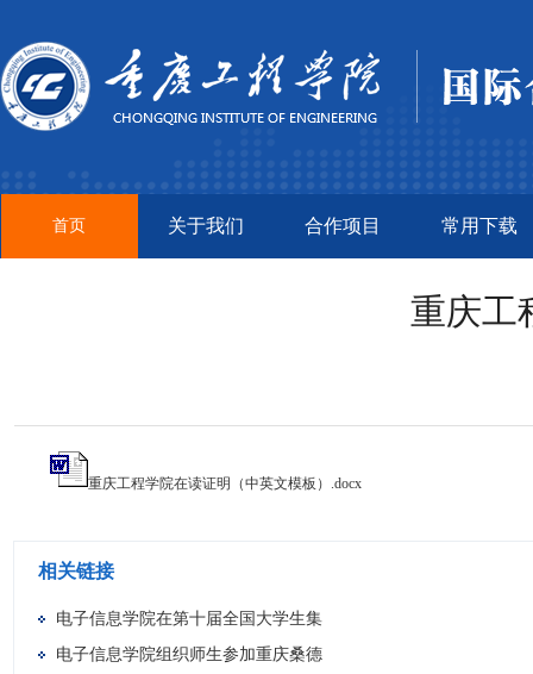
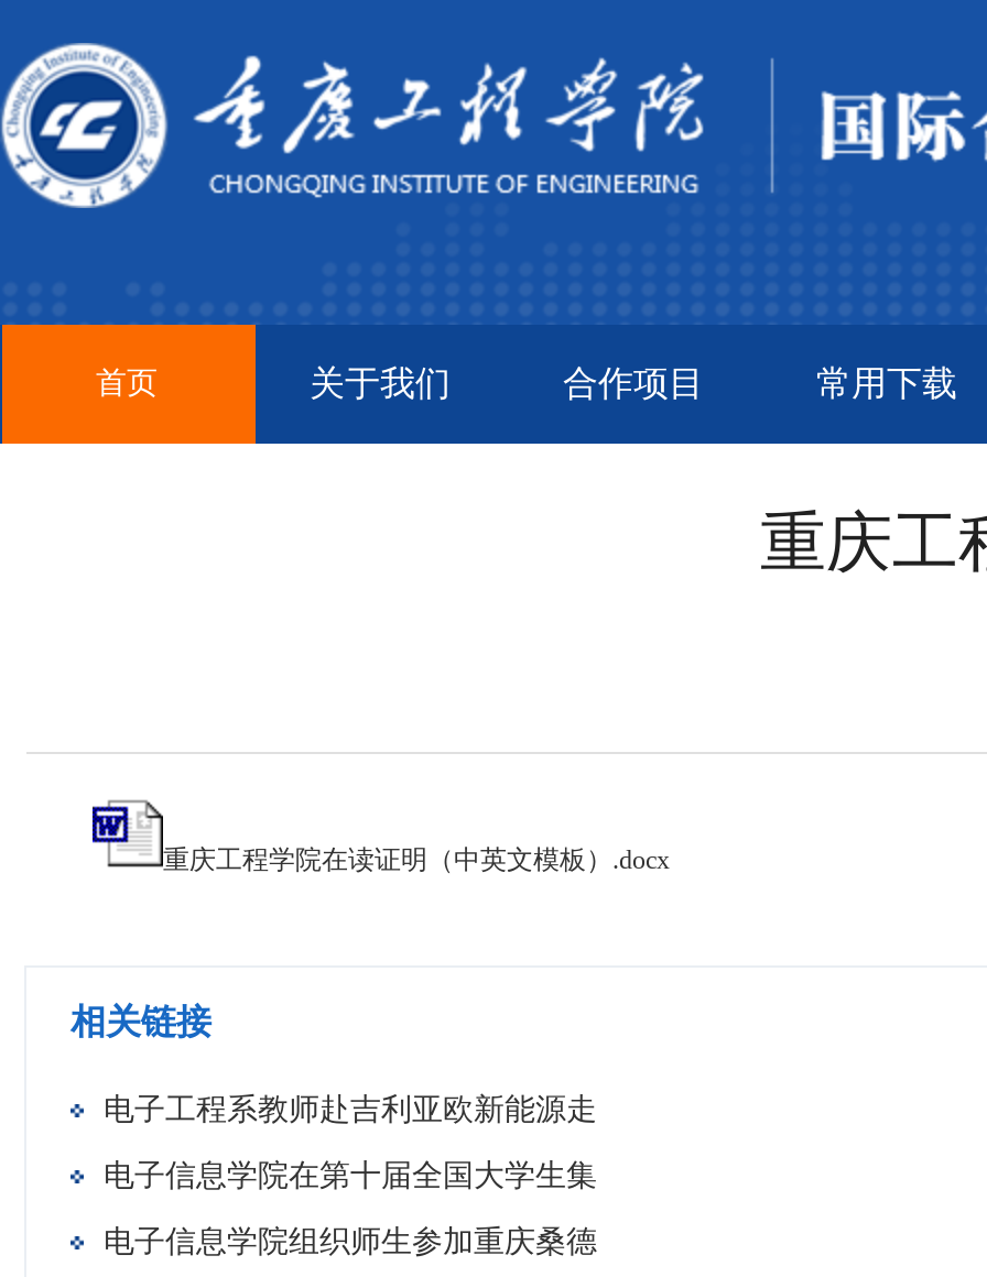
none -> [104,1093,597,1126] 电子工程系教师赴吉利亚欧新能源走

